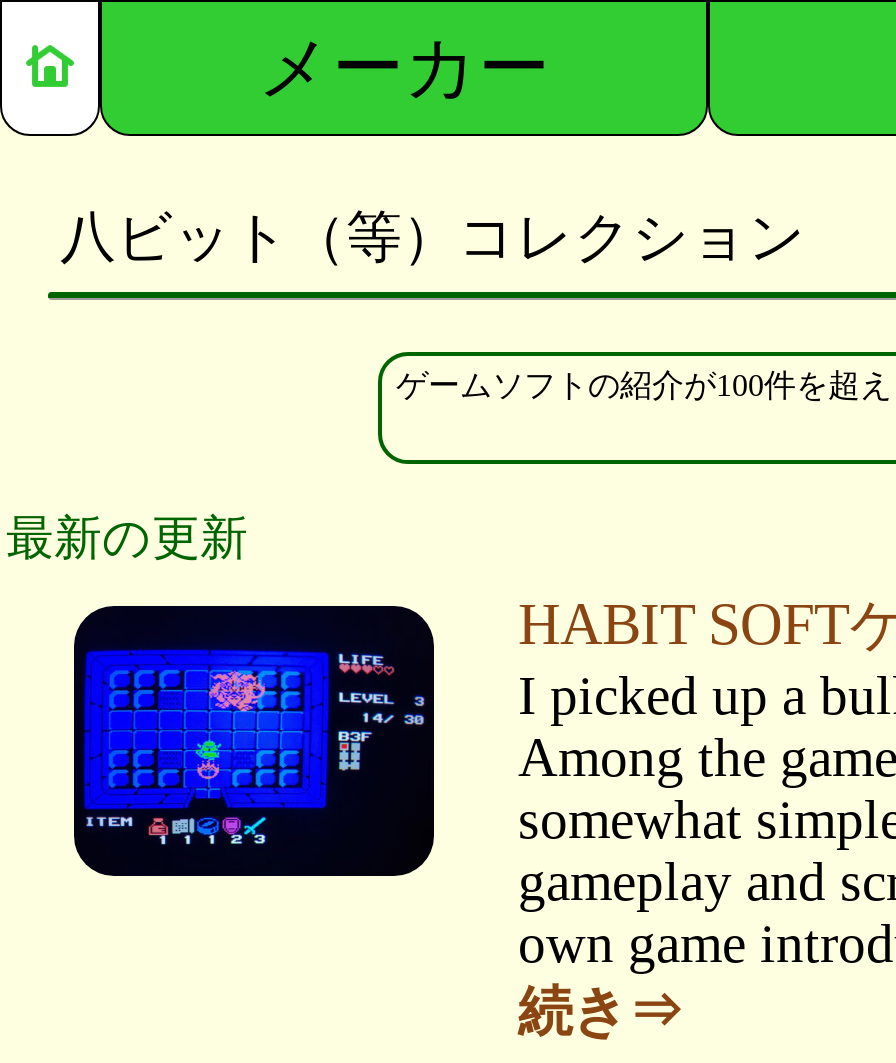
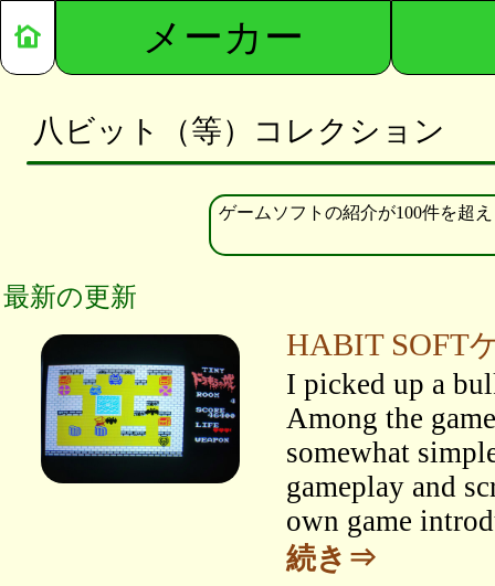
[74,644,426,846] [image] -> [41,356,236,466] [image]

